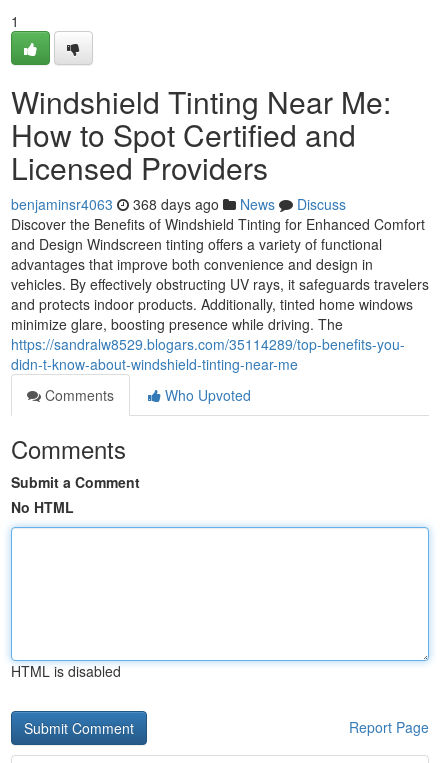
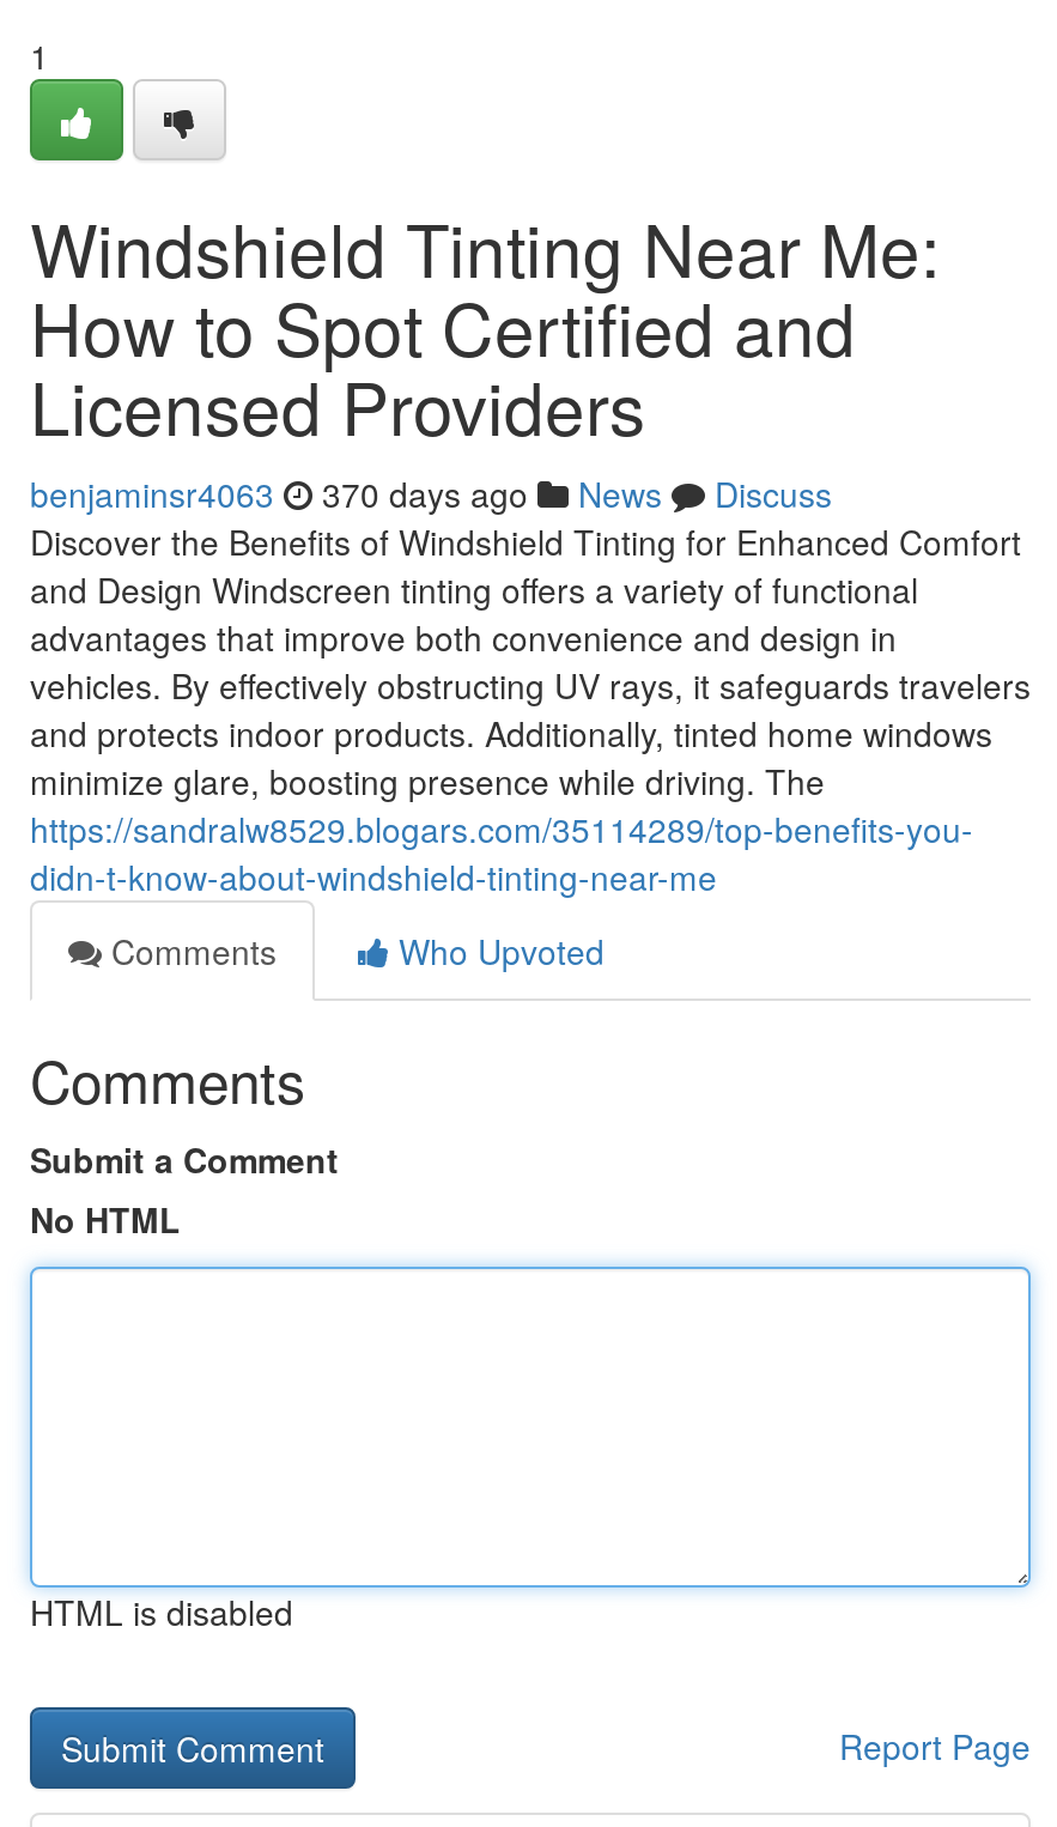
[11,194,346,214] benjaminsr4063 368 days ago News Discuss -> [30,469,832,517] benjaminsr4063 370 days ago News Discuss

